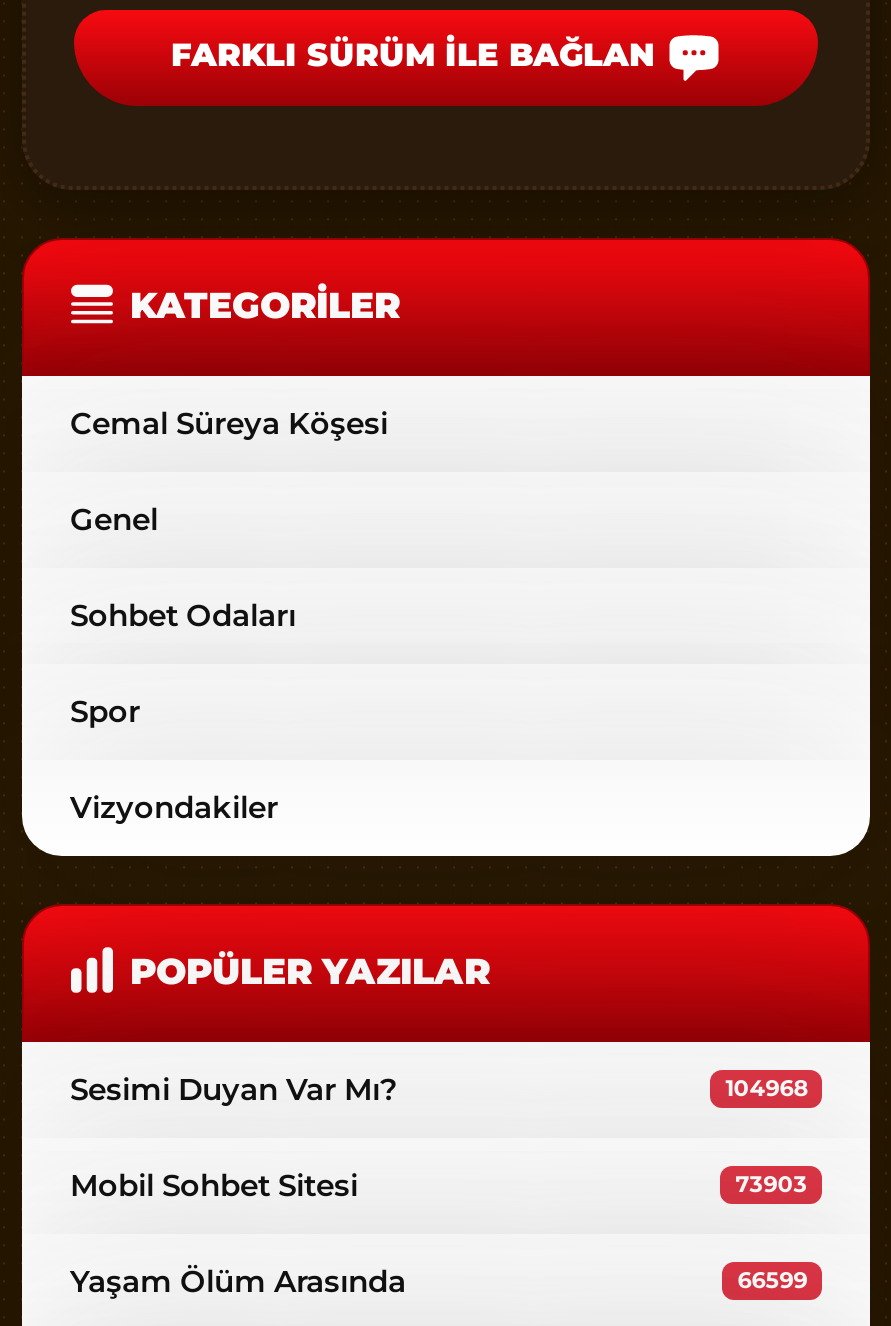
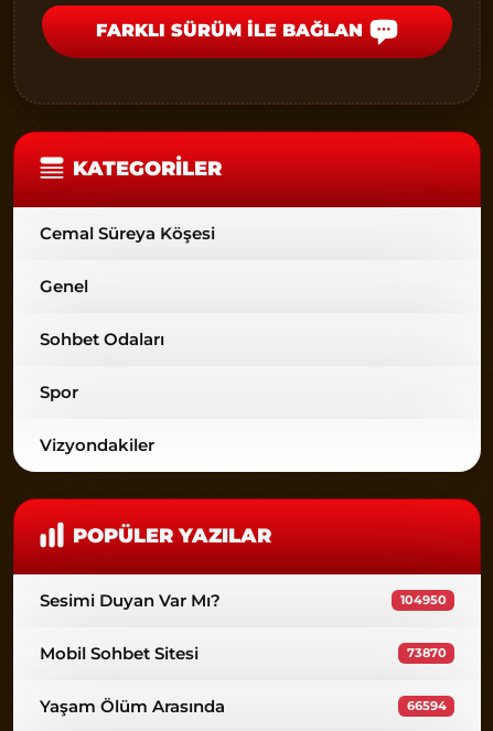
[725,1075,807,1103] 104968 -> [400,593,446,608] 104950
[735,1171,807,1199] 73903 -> [407,645,446,661] 73870
[737,1267,807,1295] 66599 -> [407,698,446,714] 66594

